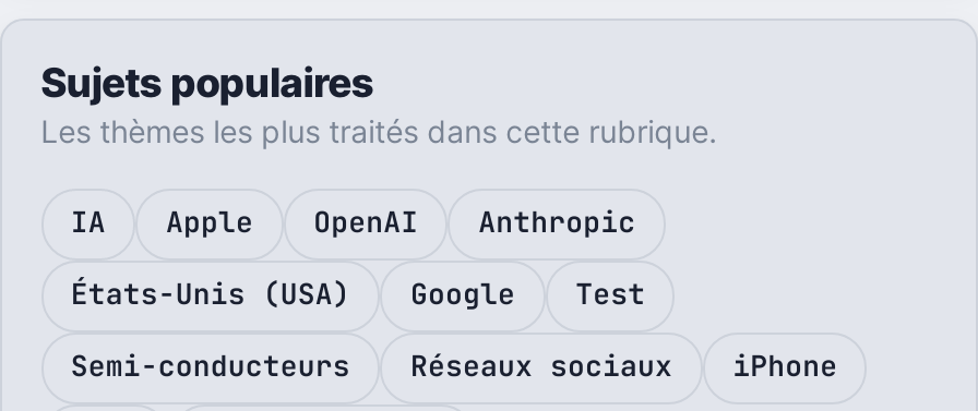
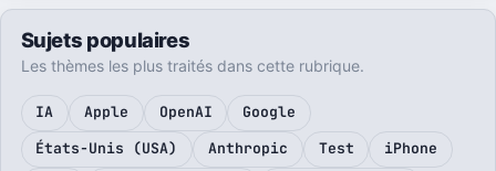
moved [71,204,636,313] -> [36,139,288,158]: États-Unis (USA) | Anthropic
[71,348,672,385] Semi-conducteurs | Réseaux sociaux -> none

